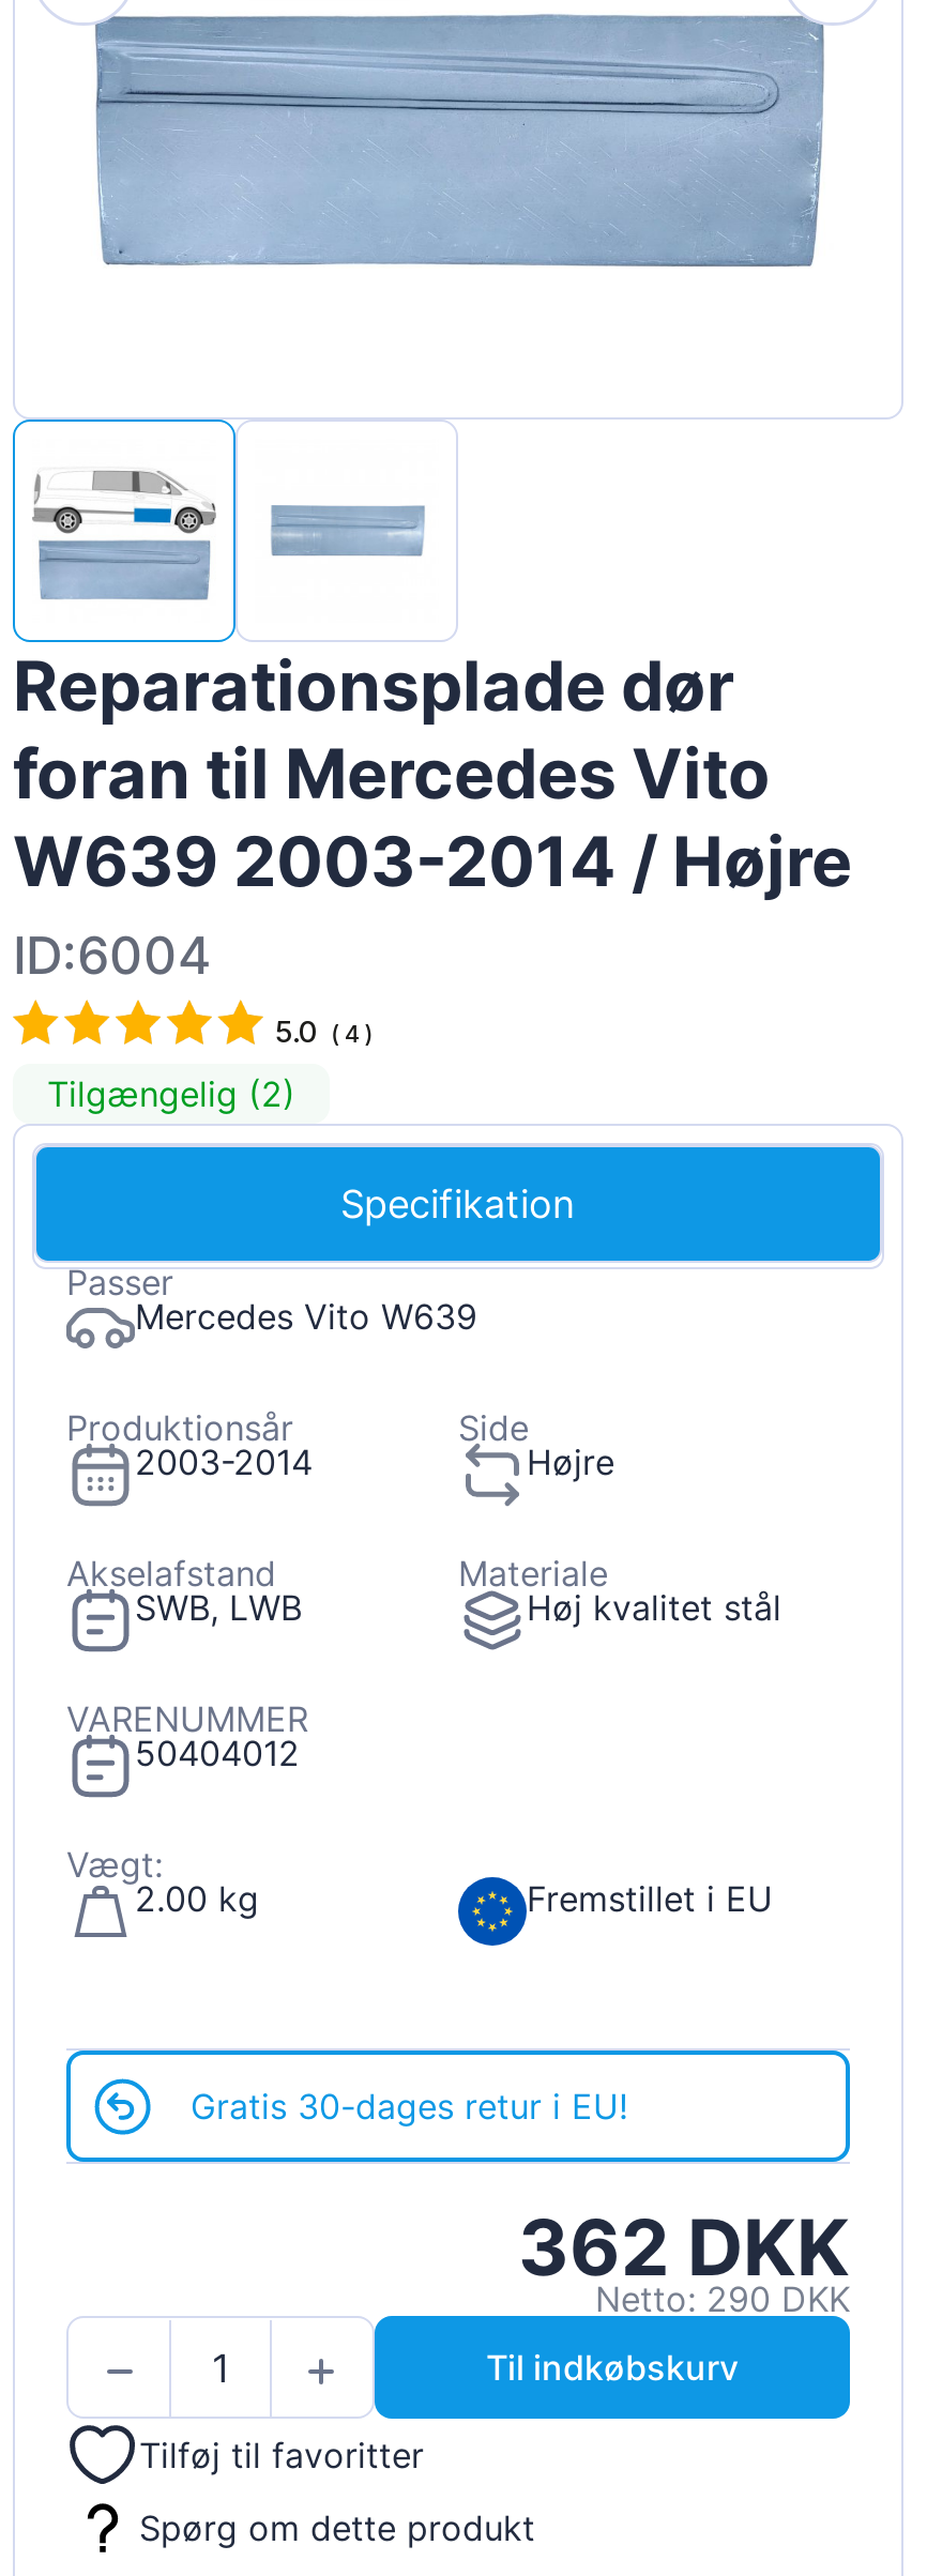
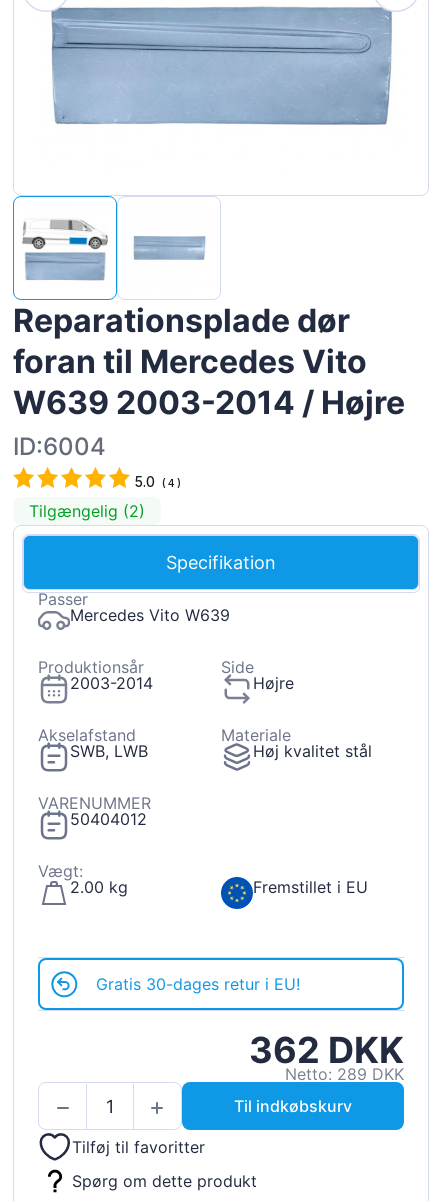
[595,2278,850,2321] Netto: 290 DKK -> [285,1064,404,1084] Netto: 289 DKK

